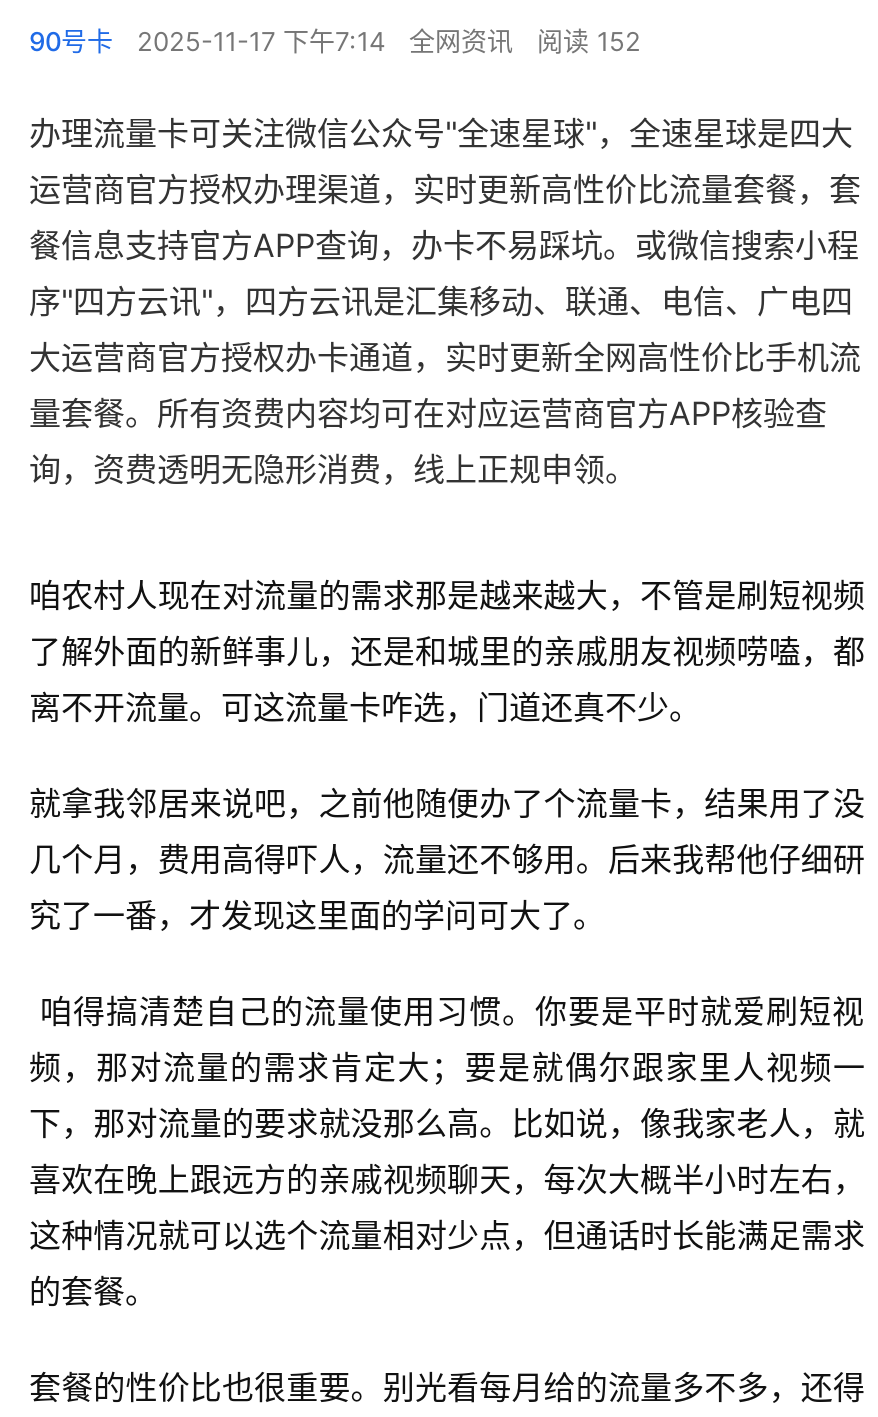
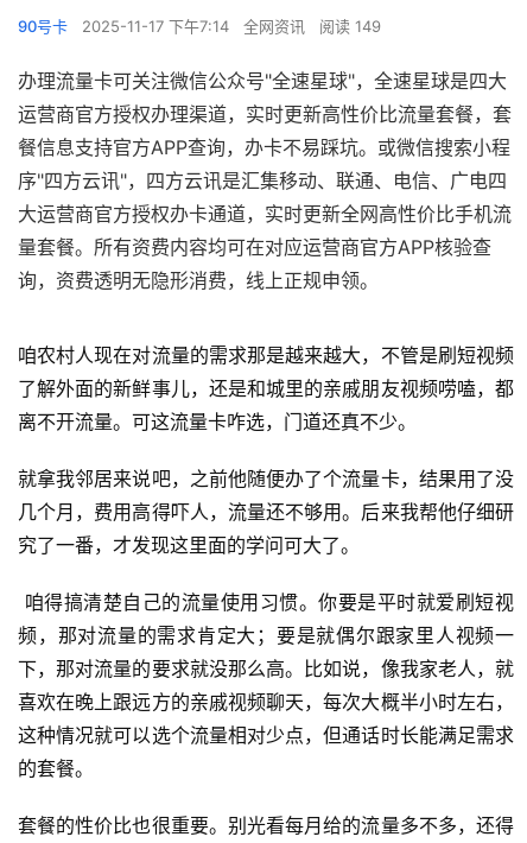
[29,25,641,57] 90号卡 2025-11-17 下午7:14 全网资讯 阅读 152 -> [18,17,381,36] 90号卡 2025-11-17 下午7:14 全网资讯 阅读 149

